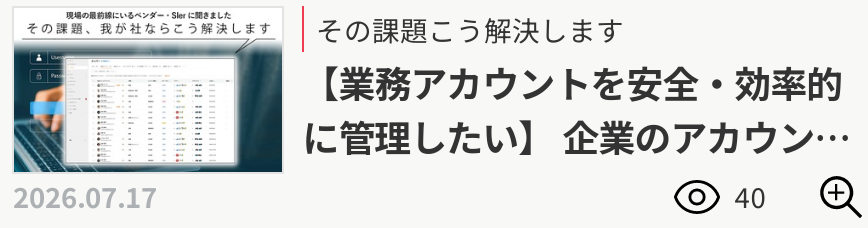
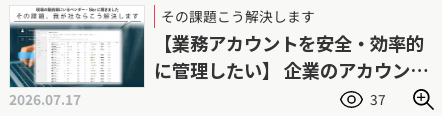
[735,176,767,216] 40 -> [370,89,386,109] 37

